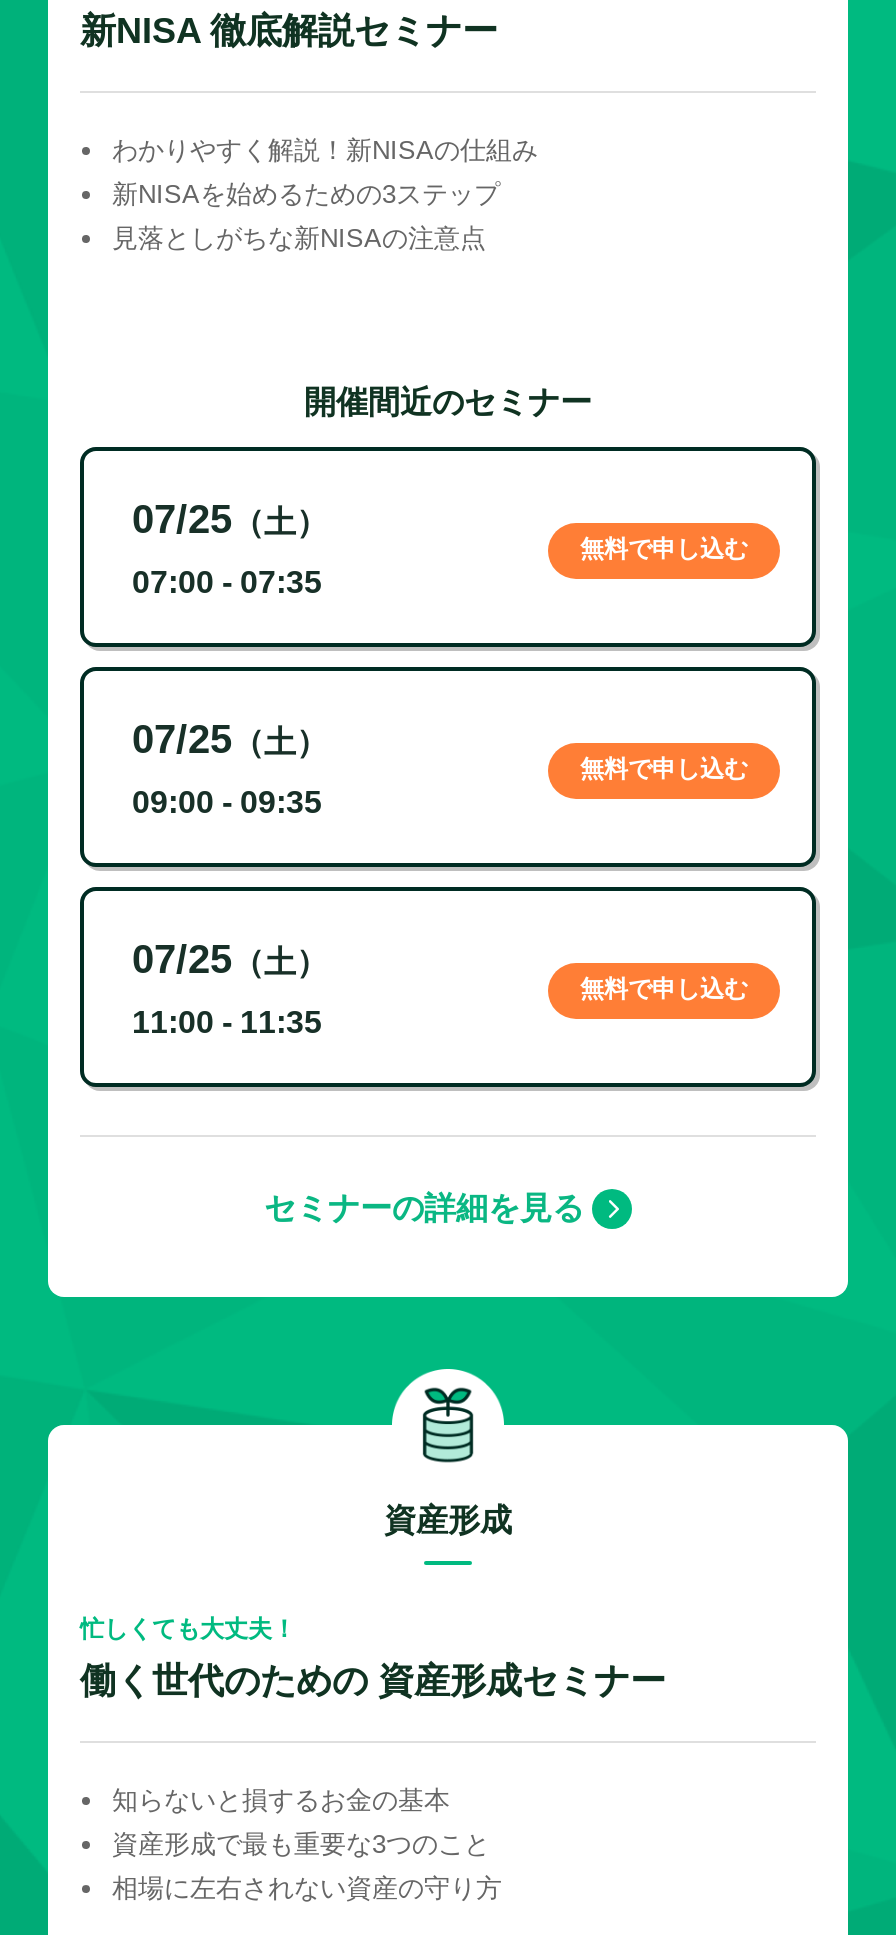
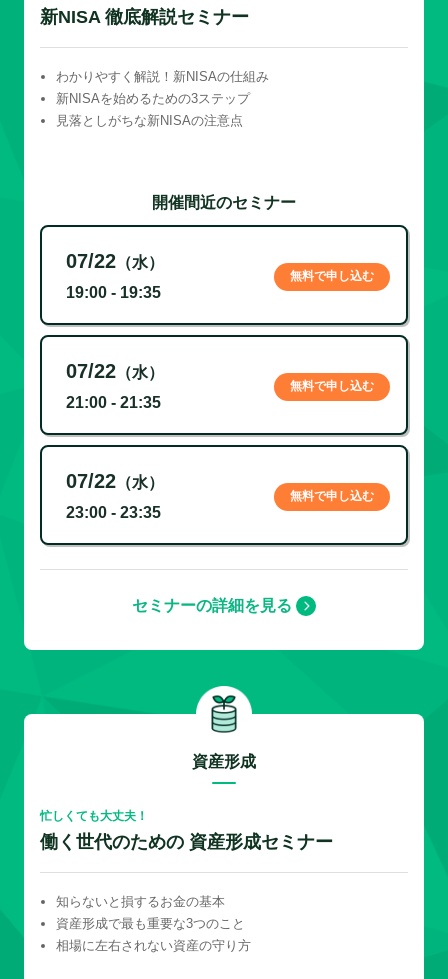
[132,497,328,541] 07/25（土） -> [66,250,164,272] 07/22（水）
[132,565,322,599] 07:00 - 07:35 -> [66,284,161,301] 19:00 - 19:35
[132,717,328,761] 07/25（土） -> [66,360,164,382] 07/22（水）
[132,785,322,819] 09:00 - 09:35 -> [66,394,161,411] 21:00 - 21:35
[132,937,328,981] 07/25（土） -> [66,470,164,492] 07/22（水）
[132,1005,322,1039] 11:00 - 11:35 -> [66,504,161,521] 23:00 - 23:35

